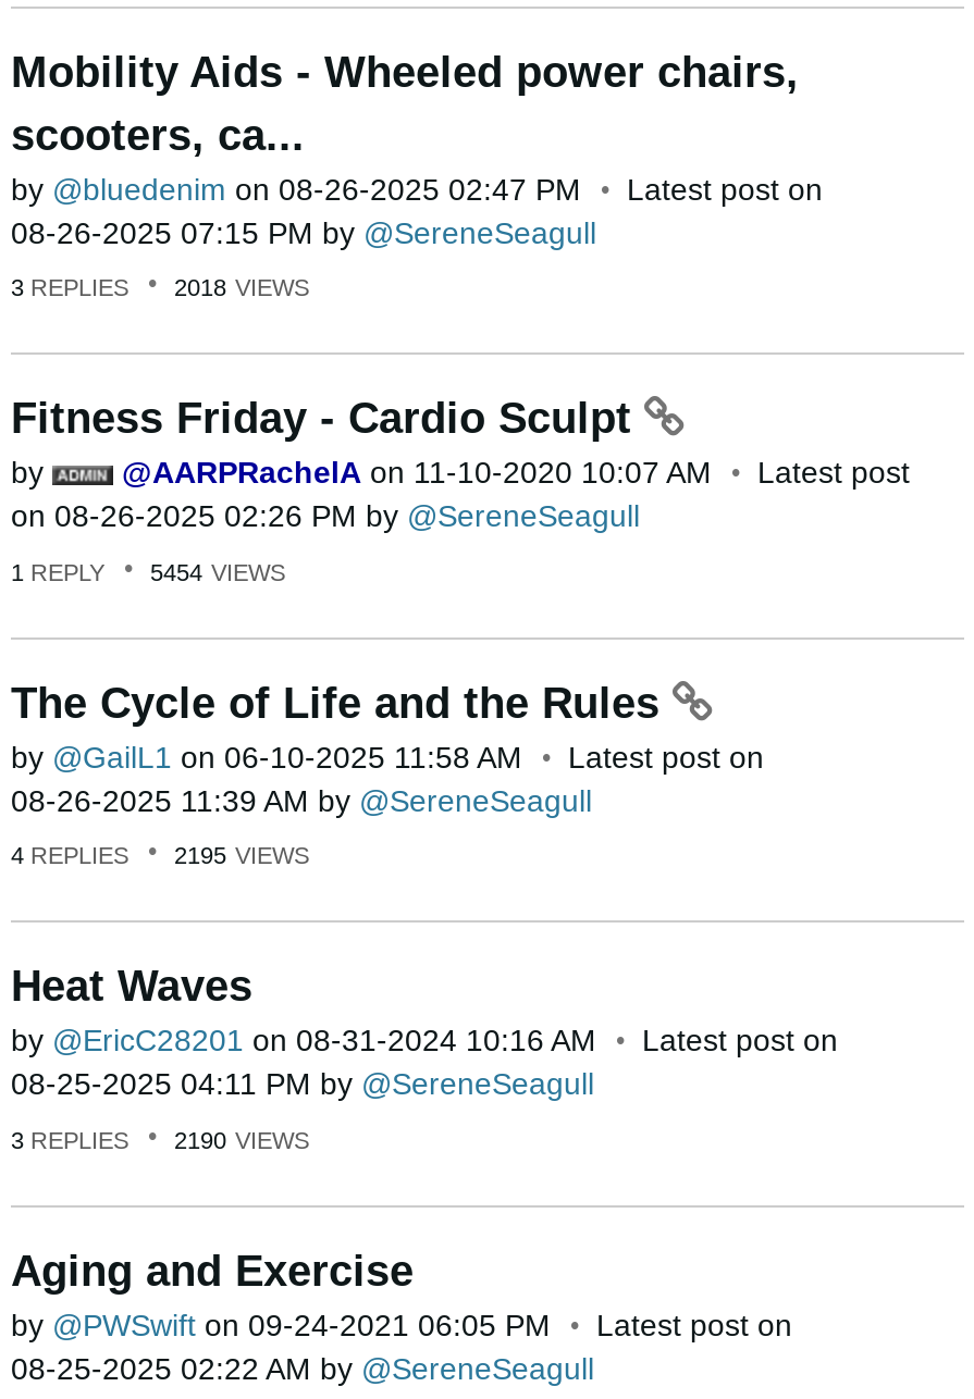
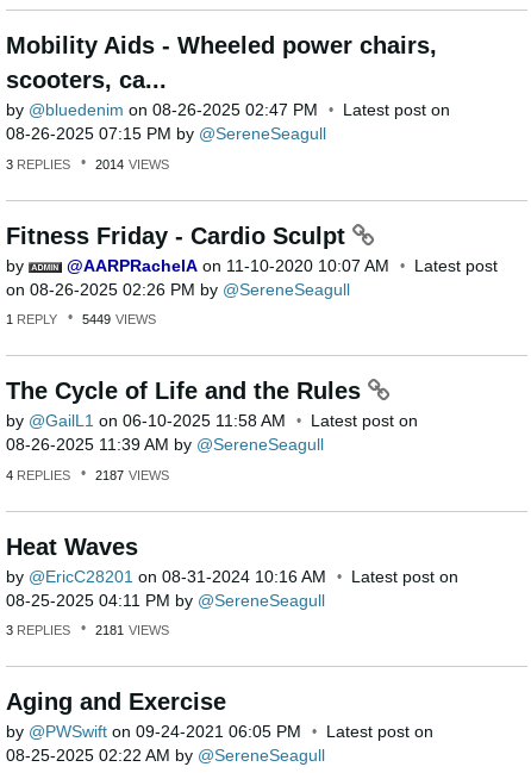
[11,275,309,301] 3 REPLIES 2018 VIEWS -> [6,157,169,171] 3 REPLIES 2014 VIEWS
[11,559,285,585] 1 REPLY 5454 VIEWS -> [6,312,156,327] 1 REPLY 5449 VIEWS
[11,842,309,869] 4 REPLIES 2195 VIEWS -> [6,468,169,482] 4 REPLIES 2187 VIEWS
[11,1126,309,1152] 3 REPLIES 2190 VIEWS -> [6,623,169,637] 3 REPLIES 2181 VIEWS

